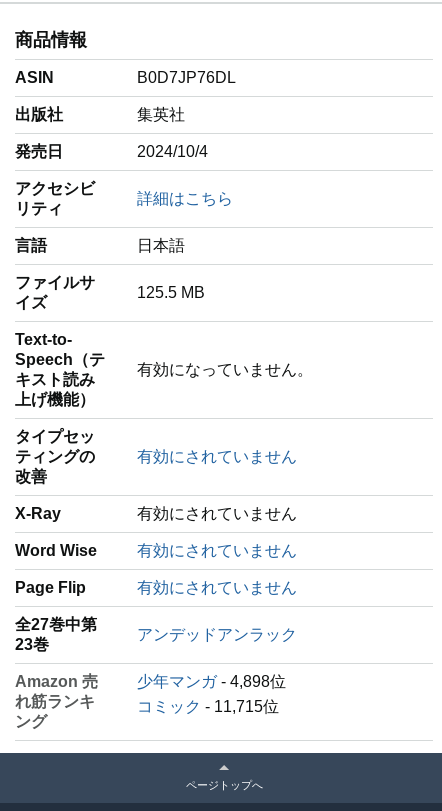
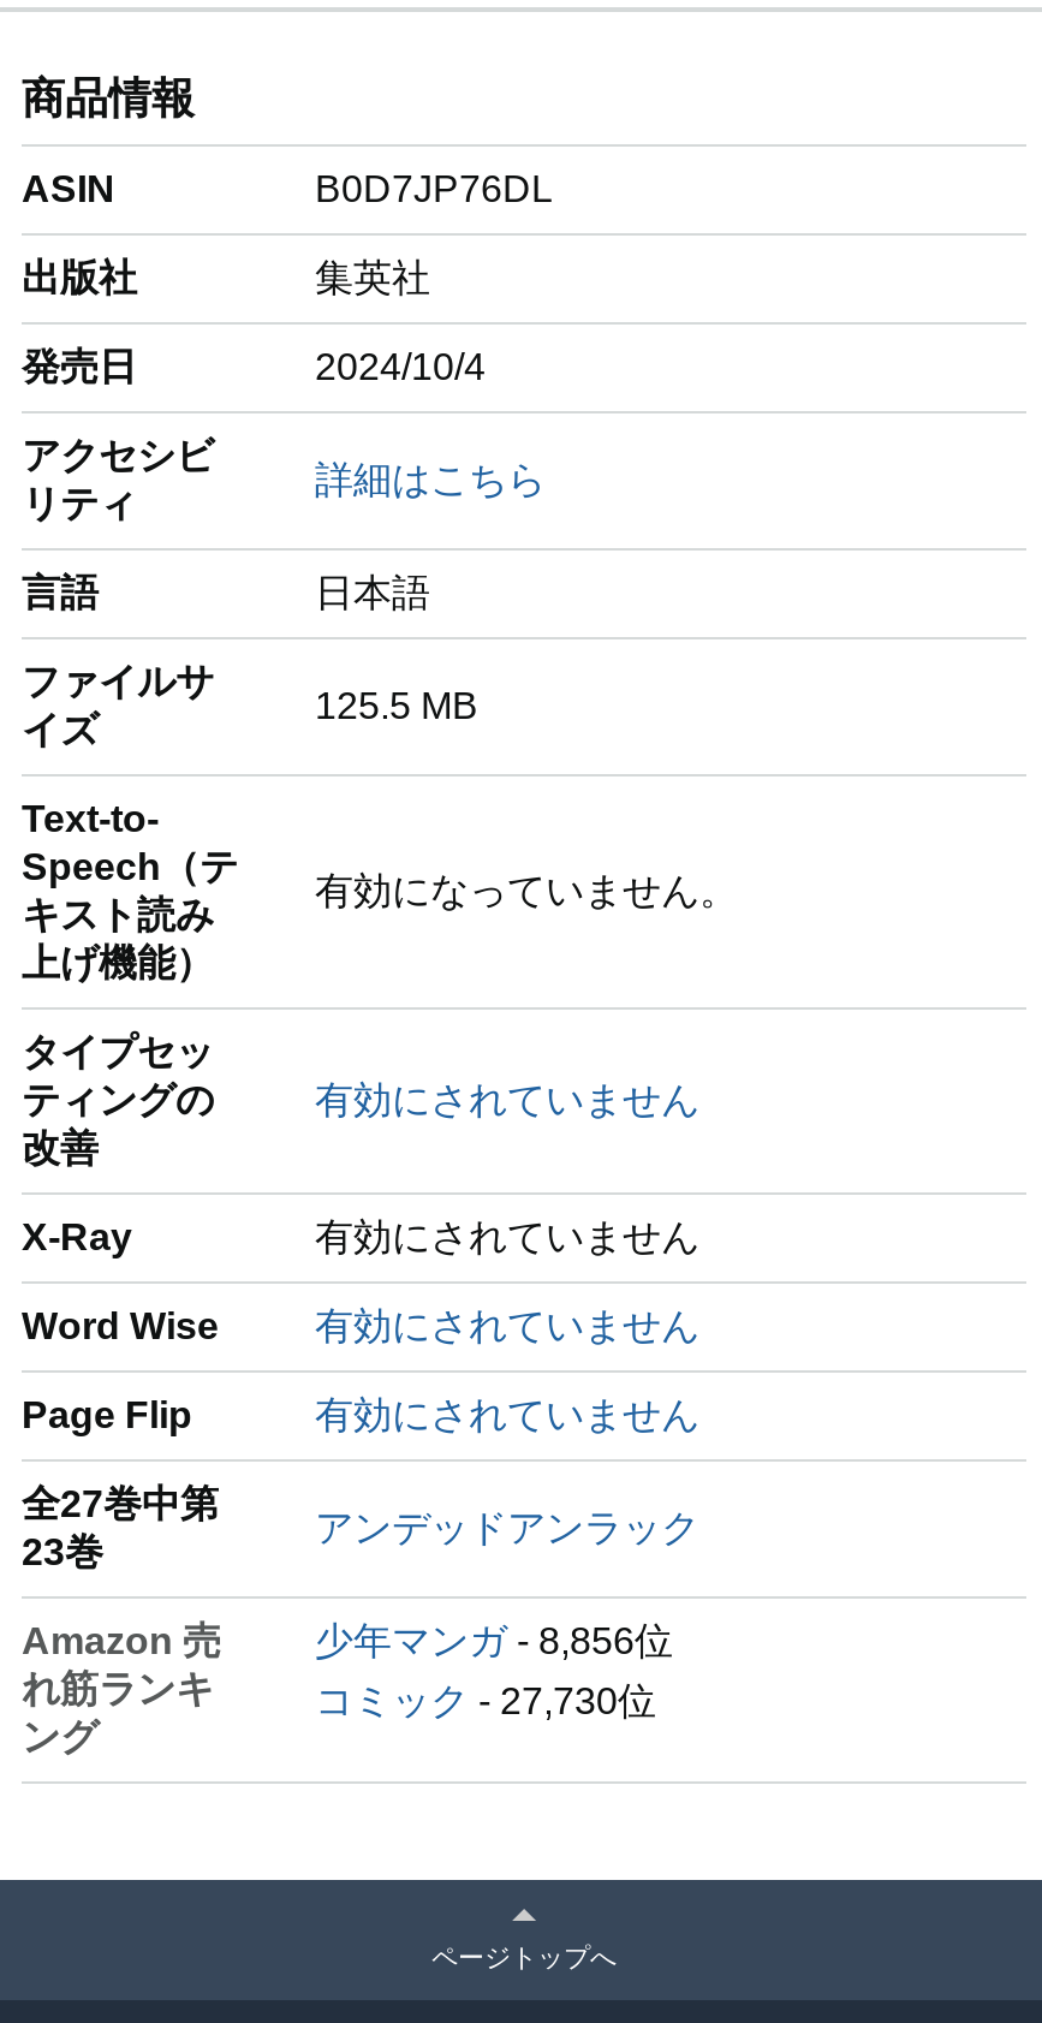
[137,673,286,690] 少年マンガ- 4,898位 -> [315,1621,673,1662] 少年マンガ- 8,856位
[137,698,279,715] コミック- 11,715位 -> [315,1681,656,1722] コミック- 27,730位

